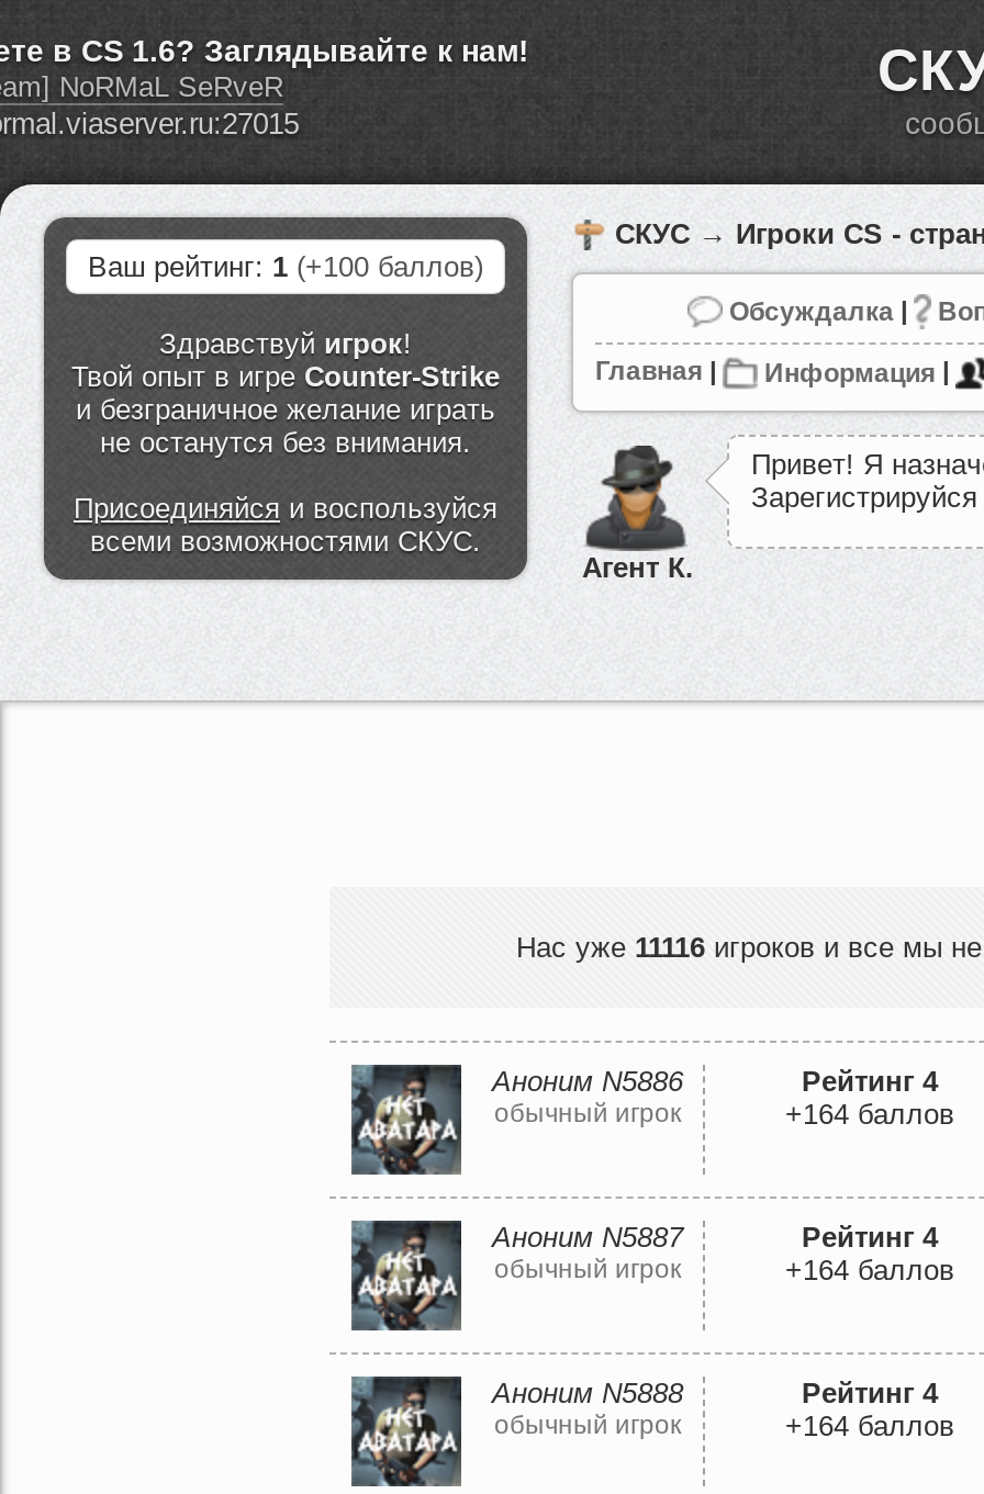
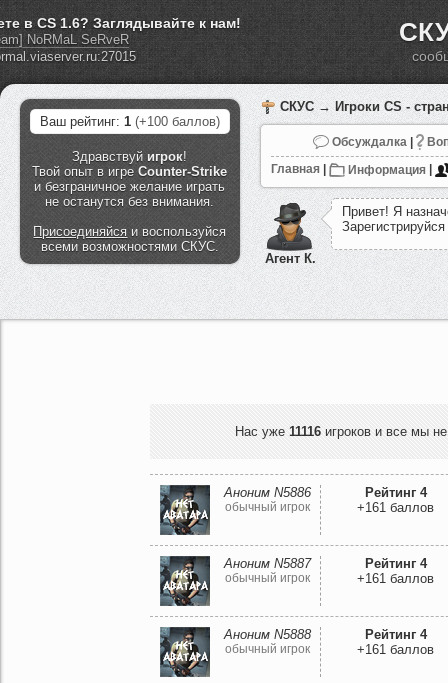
[785,1099,954,1132] +164 баллов -> [357,500,434,515] +161 баллов
[785,1255,954,1288] +164 баллов -> [357,571,434,586] +161 баллов
[785,1411,954,1444] +164 баллов -> [357,642,434,657] +161 баллов

